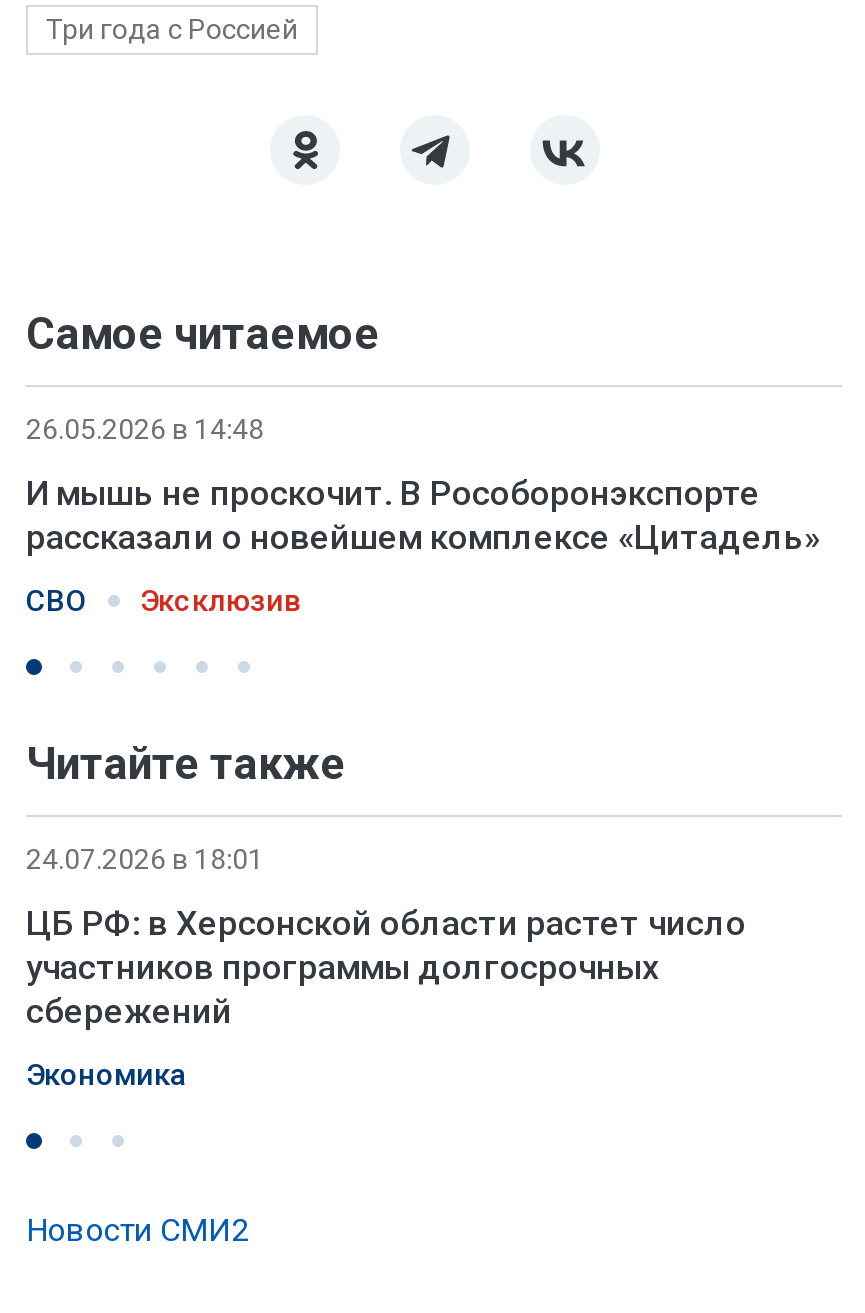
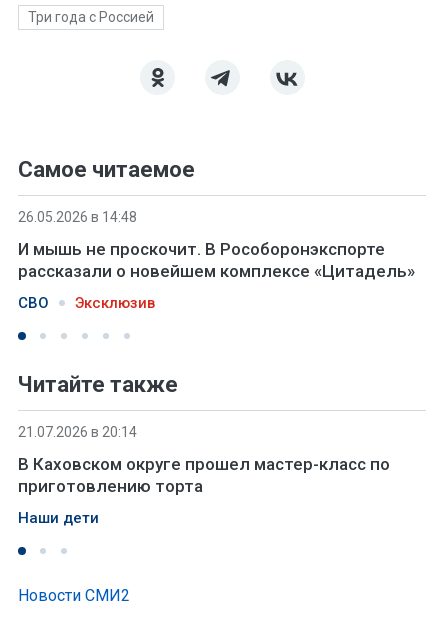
[26,843,264,875] 24.07.2026 в 18:01 -> [18,424,137,440] 21.07.2026 в 20:14
[26,903,746,1031] ЦБ РФ: в Херсонской области растет число | участников программы долгосрочных | сбережений -> [18,454,390,496] В Каховском округе прошел мастер-класс по | приготовлению торта
[26,1057,188,1093] Экономика -> [18,509,99,527] Наши дети

